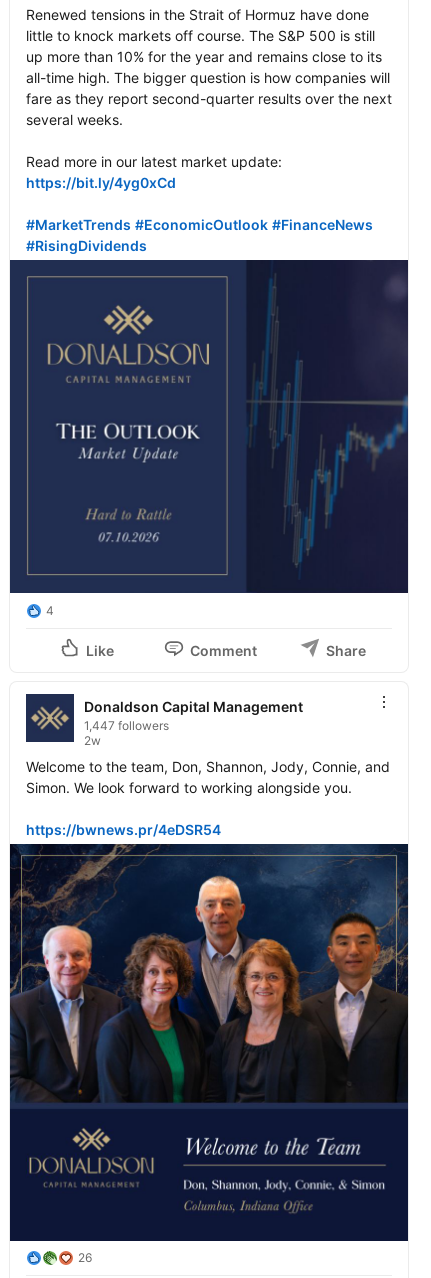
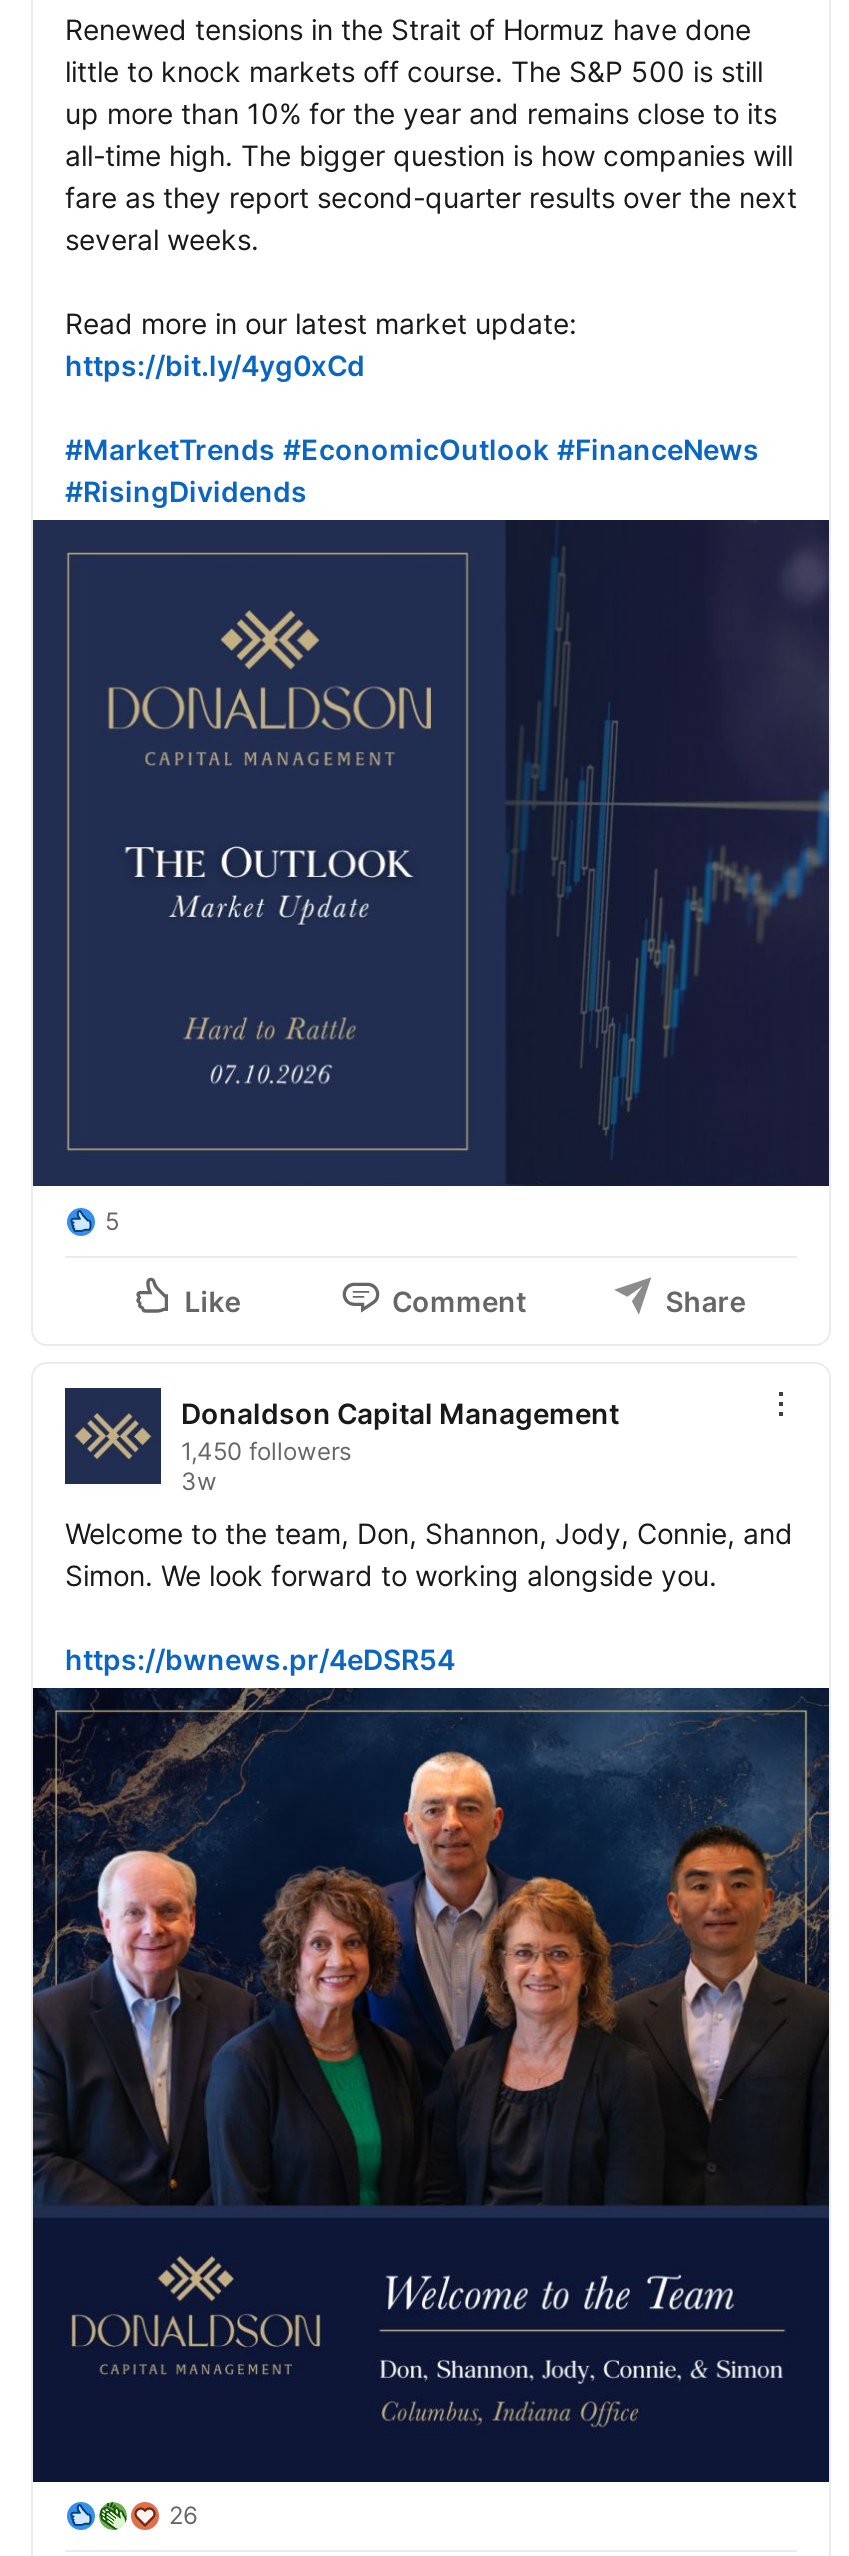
[46,602,54,617] 4 -> [105,1205,119,1235] 5
[84,717,169,747] 1,447 followers | 2w -> [181,1435,351,1495] 1,450 followers | 3w

